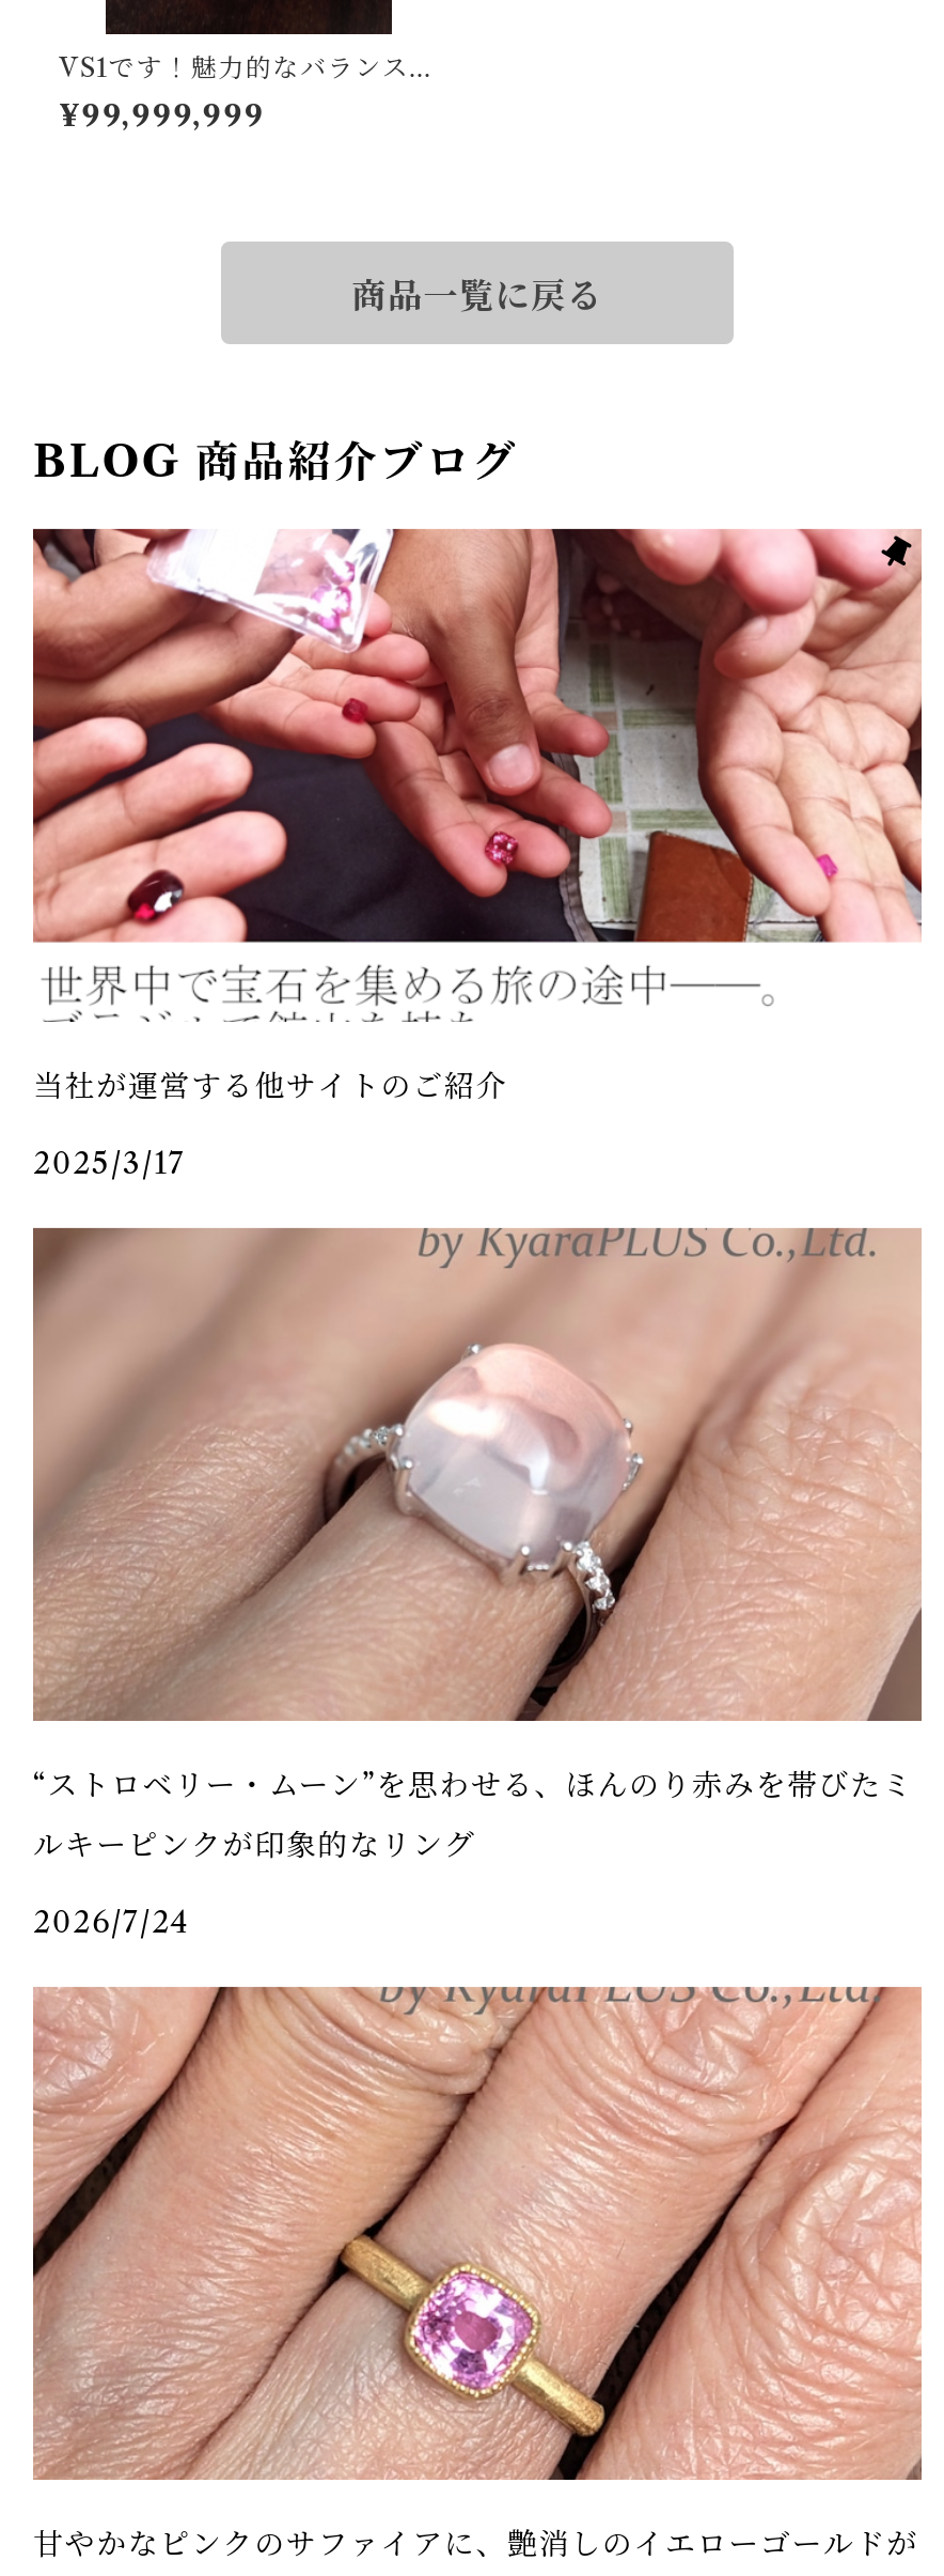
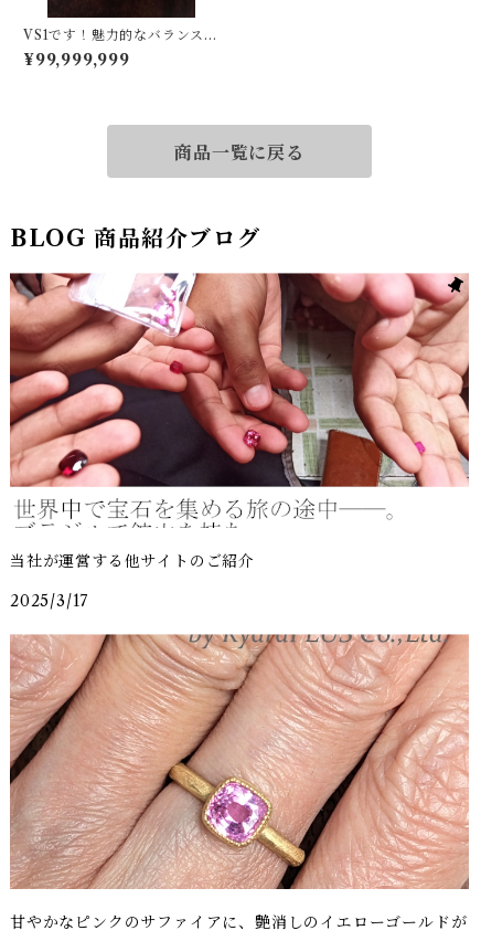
[33,1227,922,1942] [image] | “ストロベリー・ムーン”を思わせる、ほんのり赤みを帯びたミ | ルキーピンクが印象的なリング | 2026/7/24 -> none

